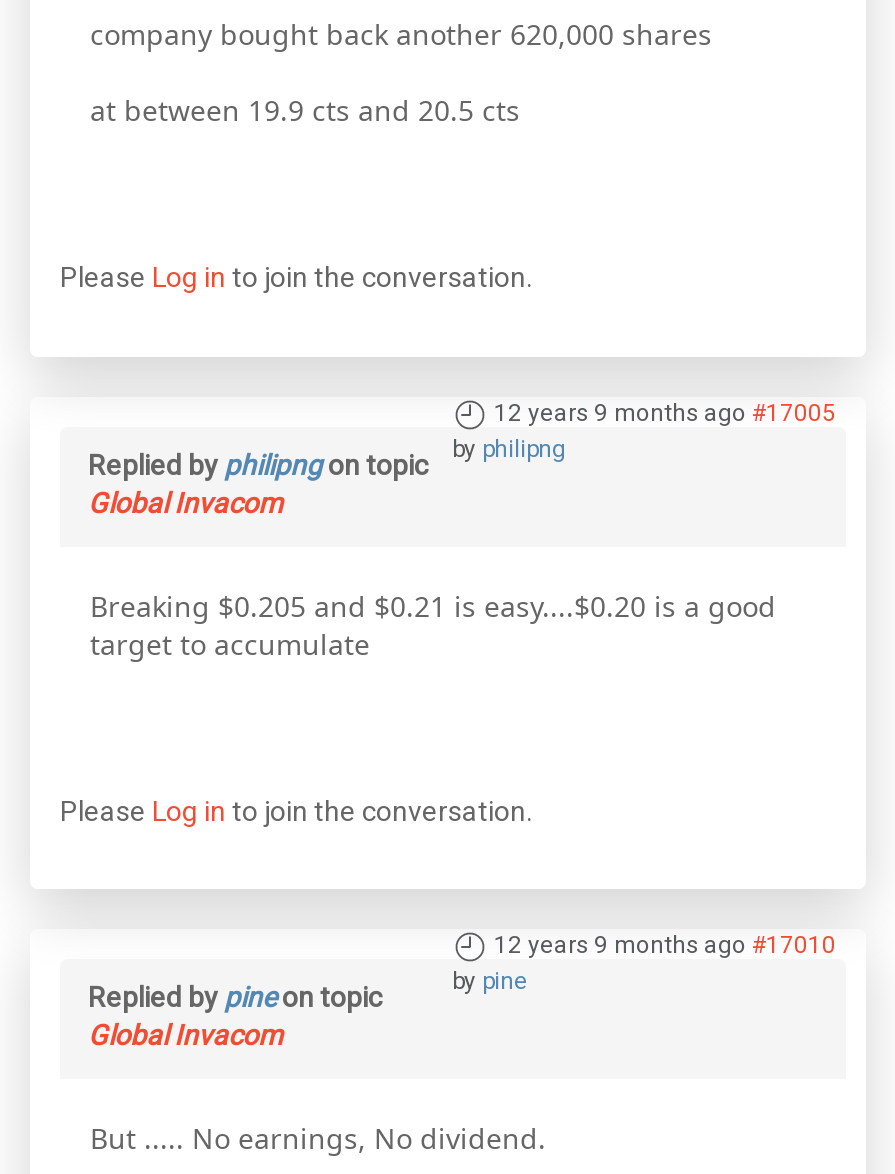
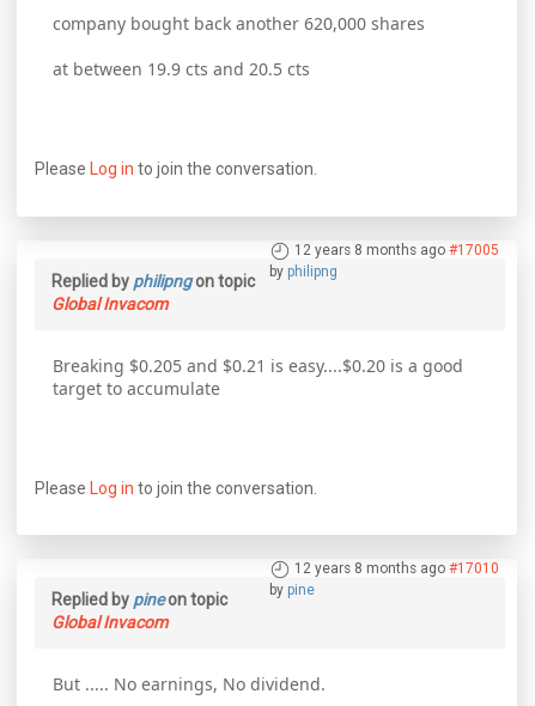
[494,399,836,427] 12 years 9 months ago #17005 -> [294,241,499,258] 12 years 8 months ago #17005
[494,931,836,959] 12 years 9 months ago #17010 -> [294,560,499,577] 12 years 8 months ago #17010

